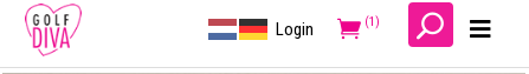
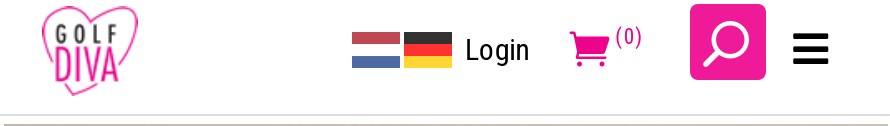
[364,14,381,29] (1) -> [616,24,643,50] (0)

